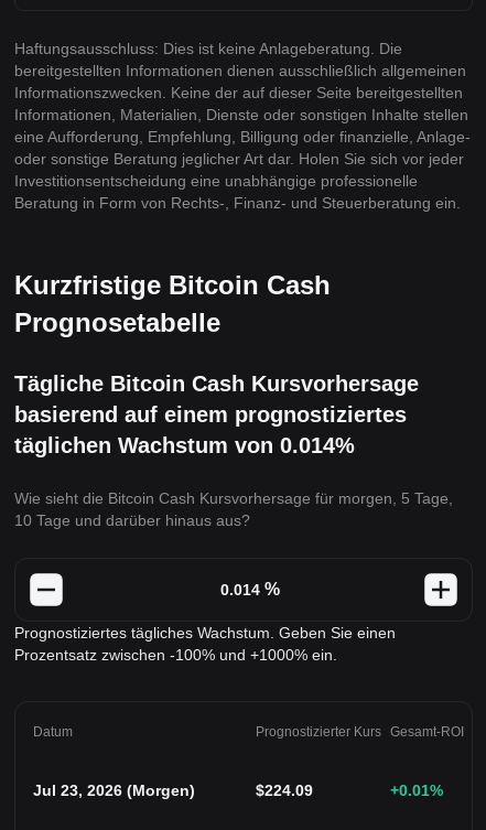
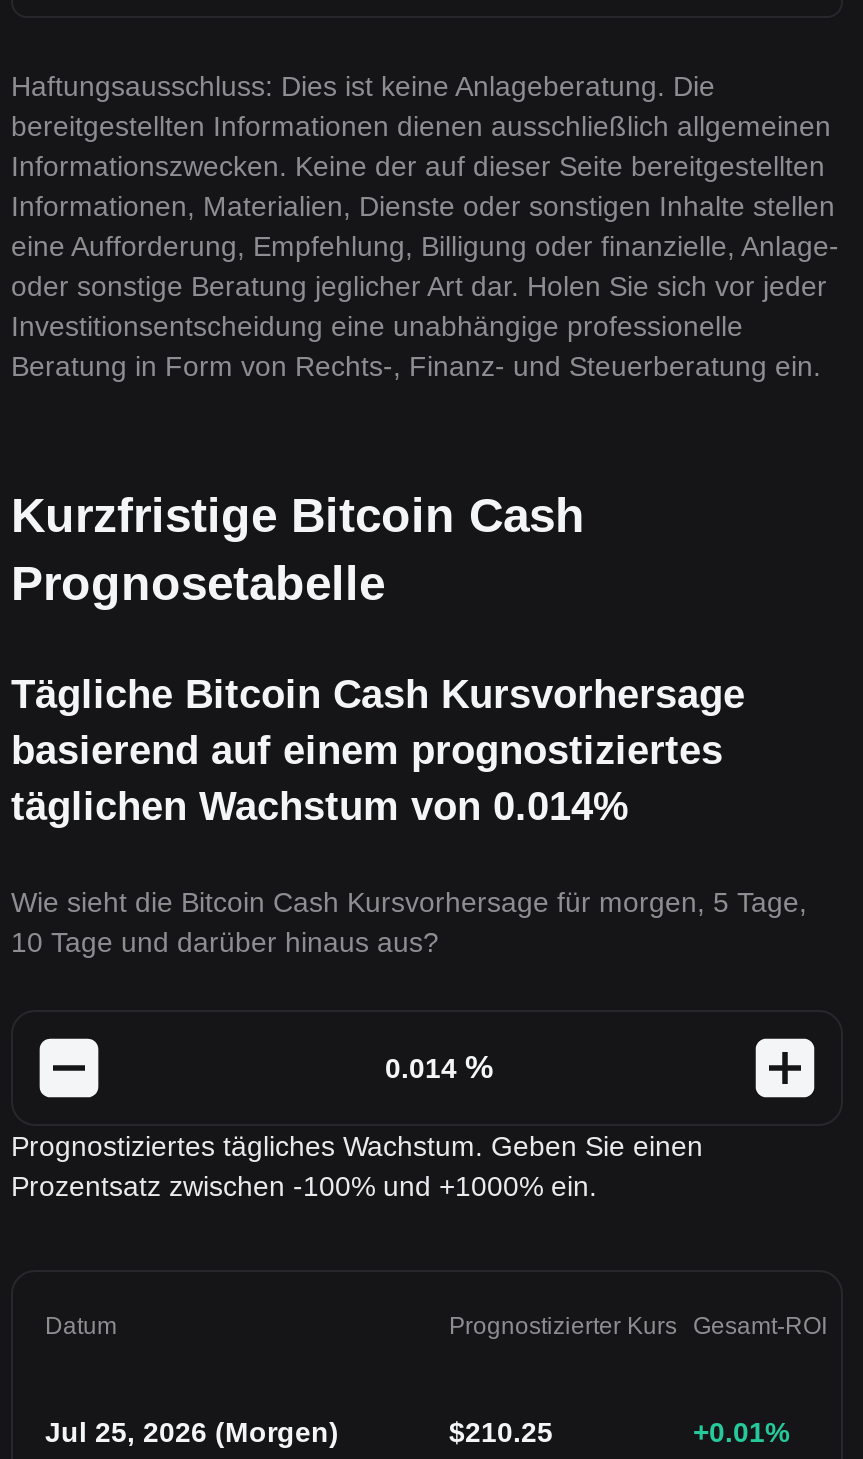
[33,782,195,799] Jul 23, 2026 (Morgen) -> [45,1416,339,1448] Jul 25, 2026 (Morgen)
[256,782,313,799] $224.09 -> [449,1416,553,1448] $210.25

